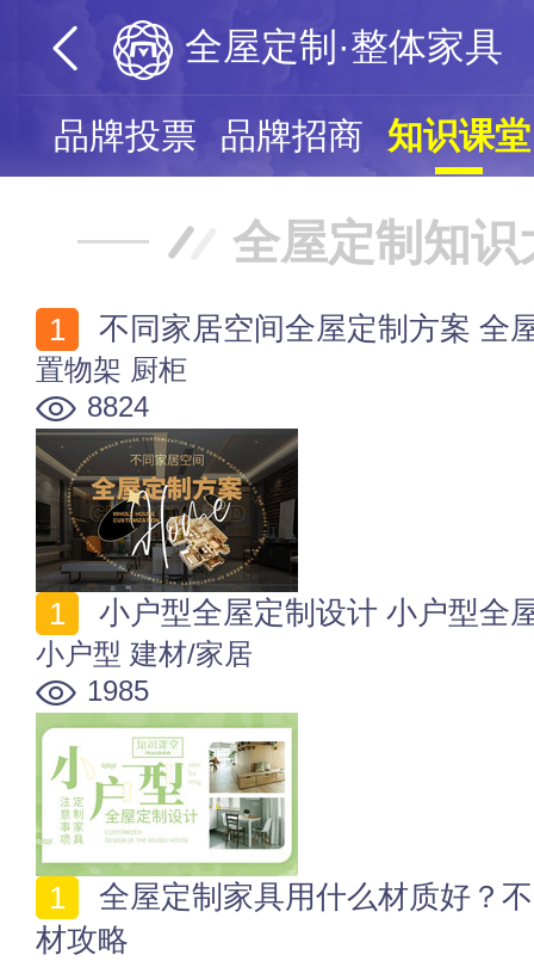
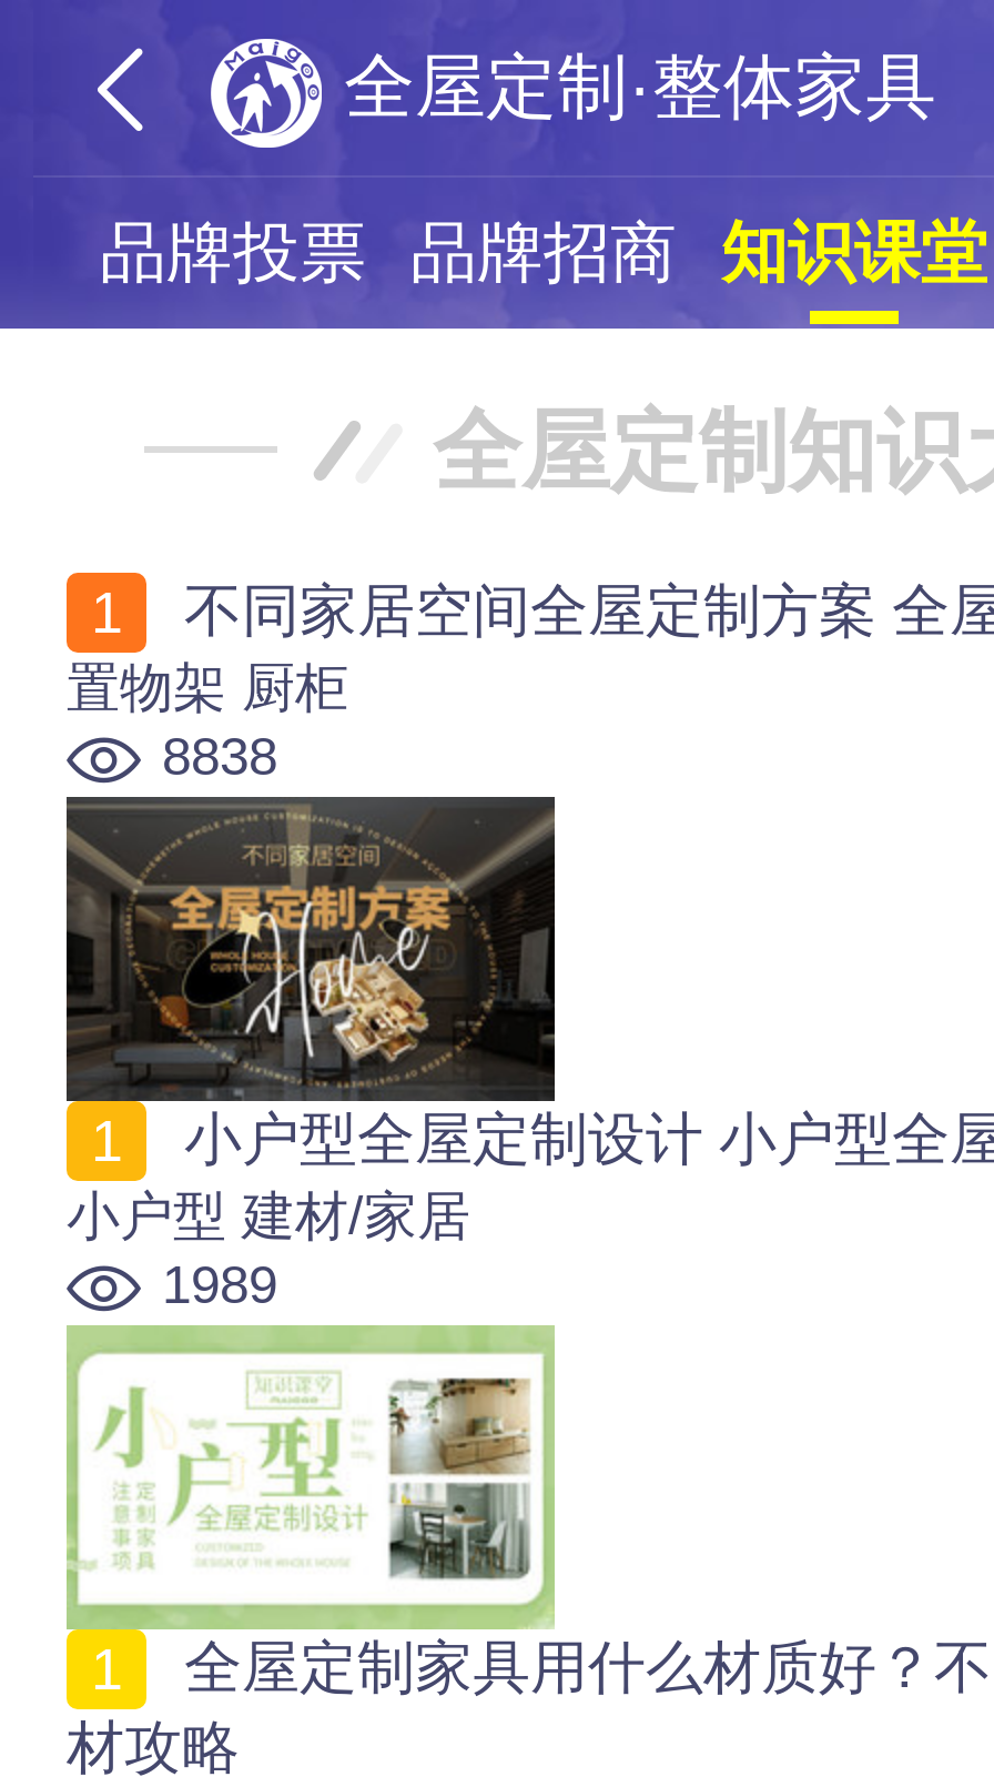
[116,23,169,78] [image] -> [213,42,315,144] [image]
[79,390,149,423] 8824 -> [146,726,277,786] 8838
[79,675,149,707] 1985 -> [146,1254,277,1314] 1989

